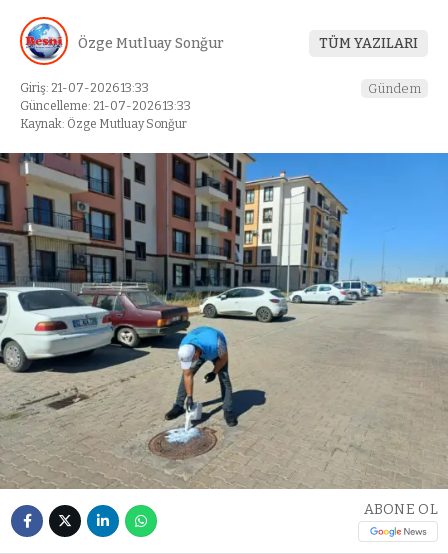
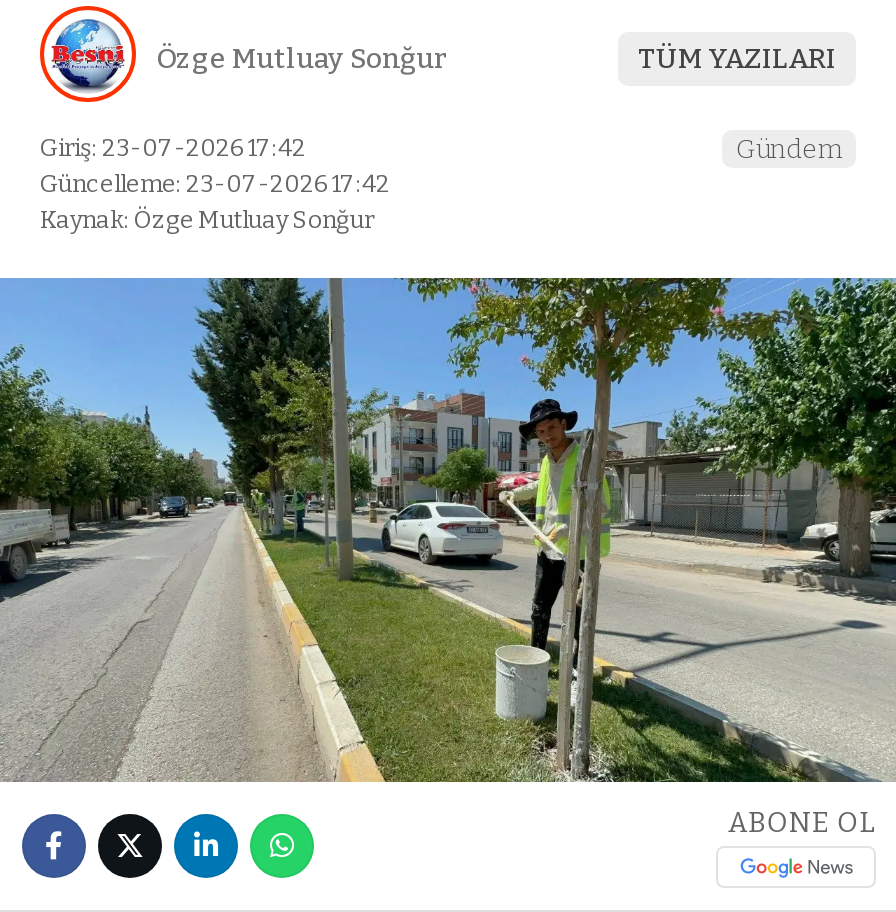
[20,81,149,95] Giriş: 21-07-2026 13:33 -> [40,134,306,162] Giriş: 23-07-2026 17:42
[20,99,191,113] Güncelleme: 21-07-2026 13:33 -> [40,170,390,198] Güncelleme: 23-07-2026 17:42
[3,152,445,489] [image] -> [6,276,890,782] [image]

